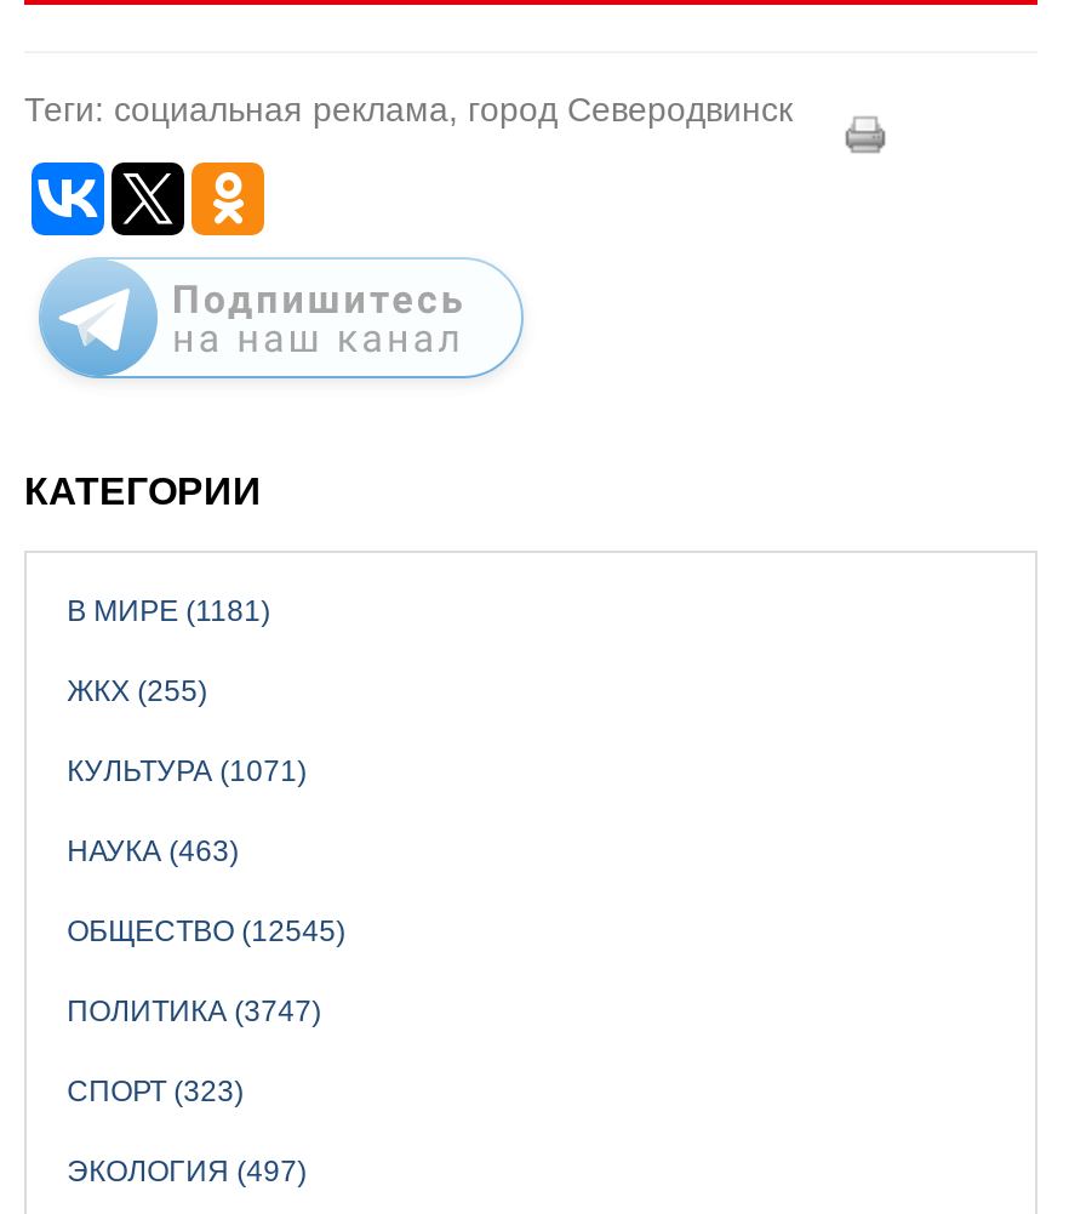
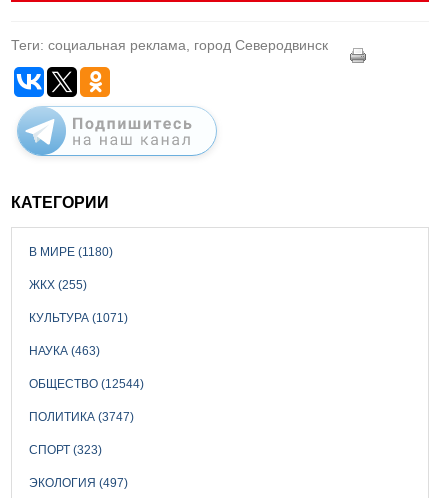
[67,594,271,628] В МИРЕ (1181) -> [29,245,113,259] В МИРЕ (1180)
[67,914,346,948] ОБЩЕСТВО (12545) -> [29,377,144,391] ОБЩЕСТВО (12544)

